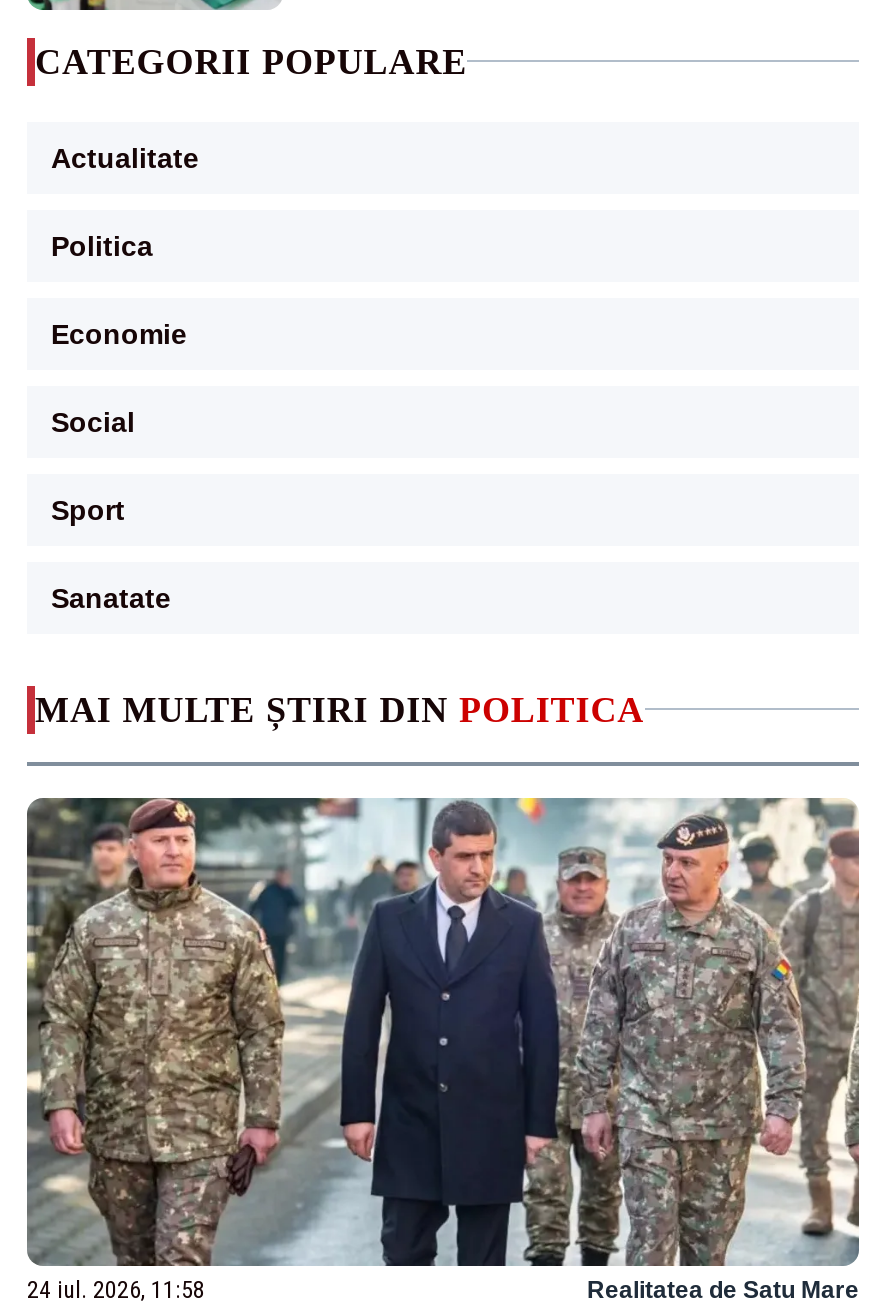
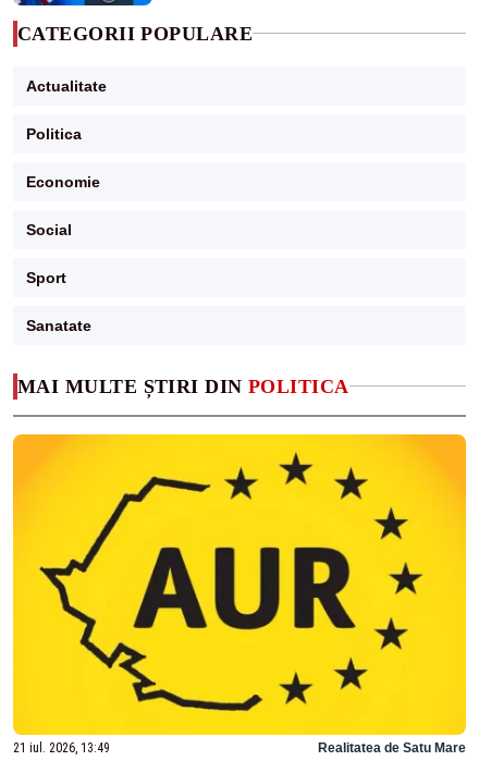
[25,794,861,1304] [image] | 24 iul. 2026, 11:58 -> [12,433,467,756] [image] | 21 iul. 2026, 13:49

